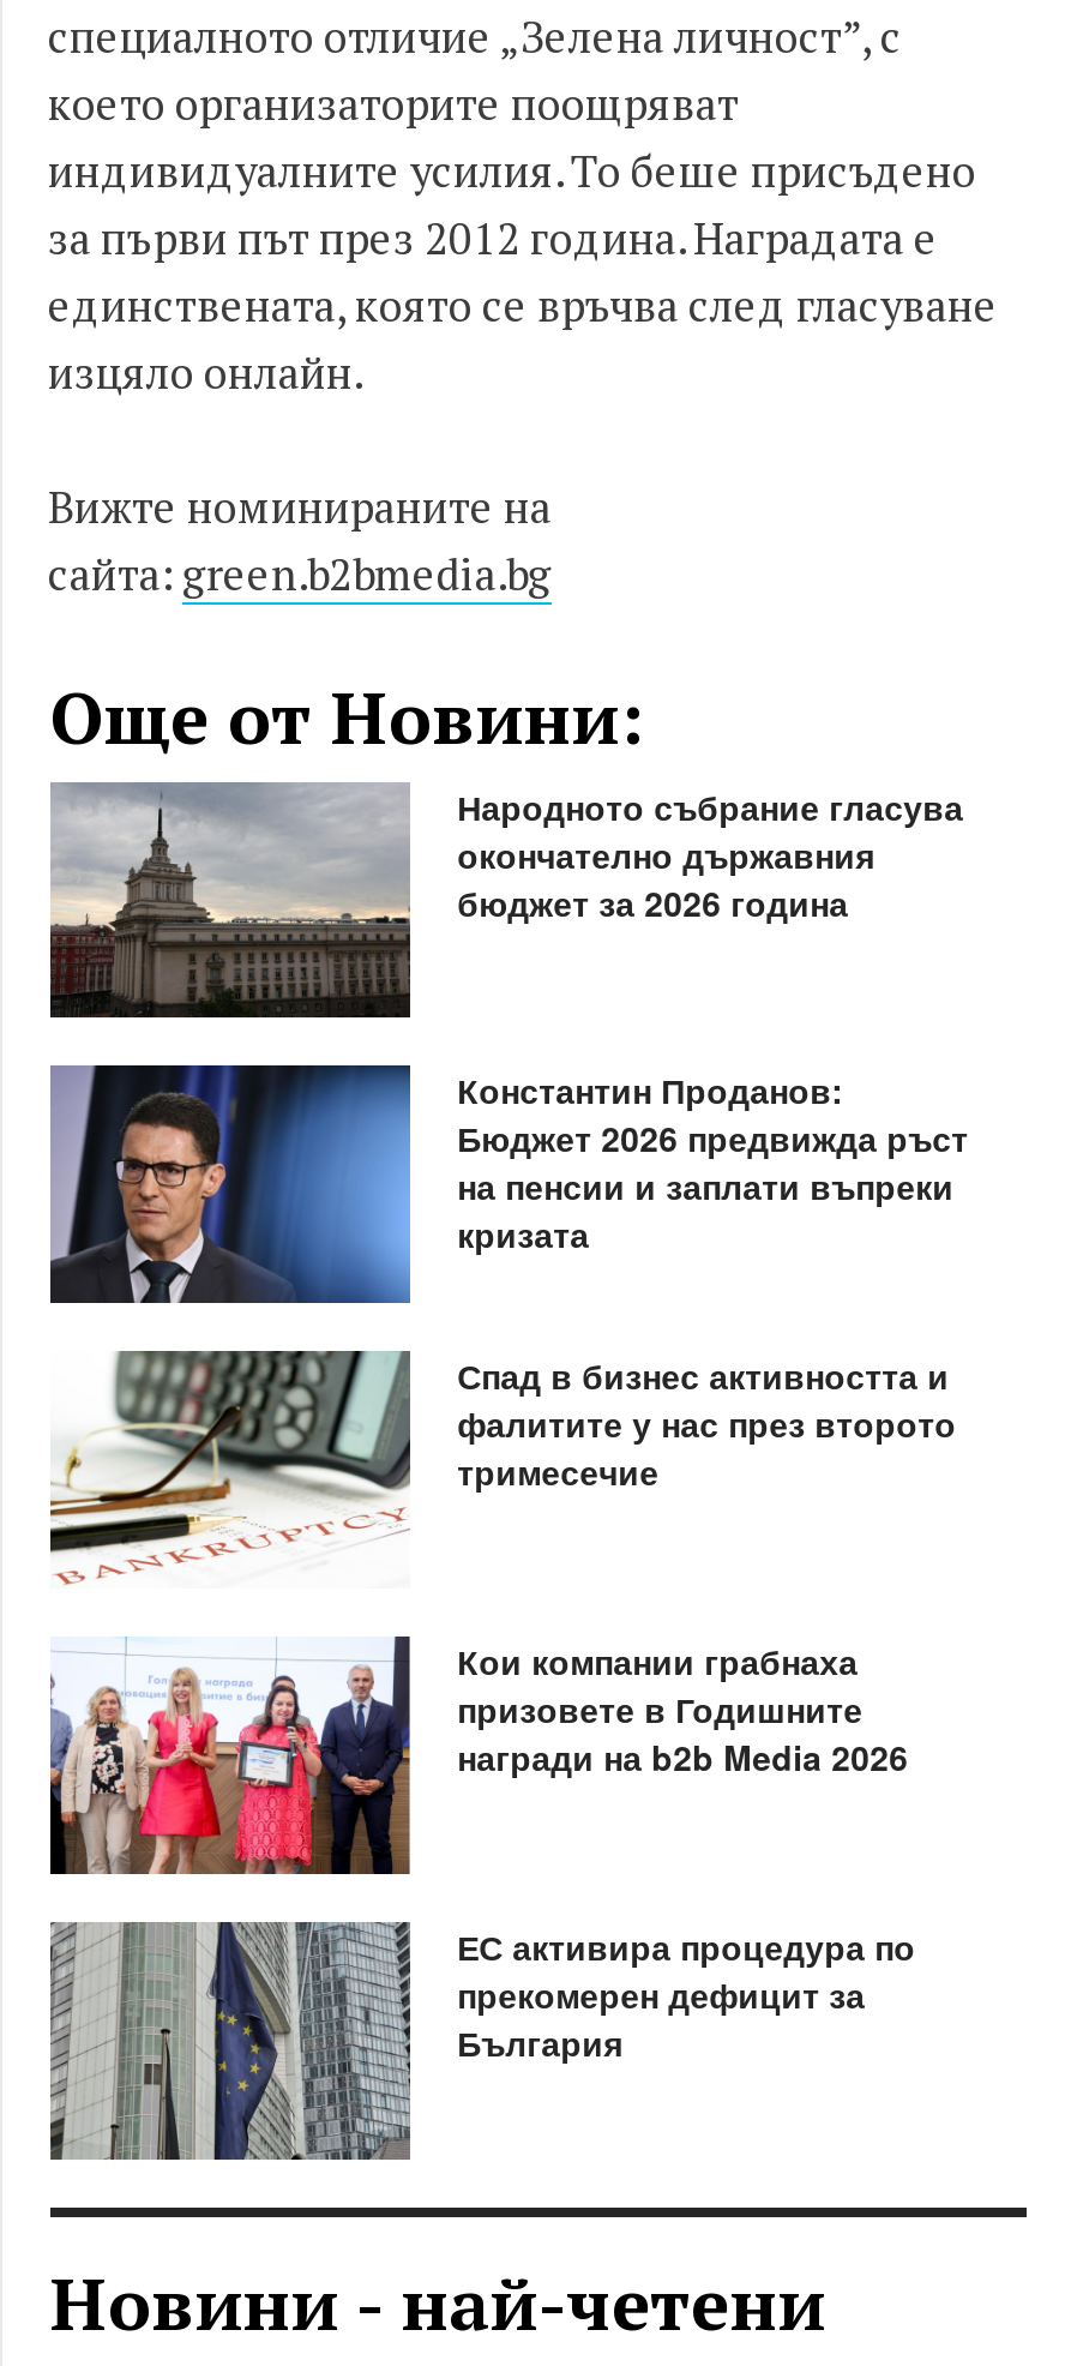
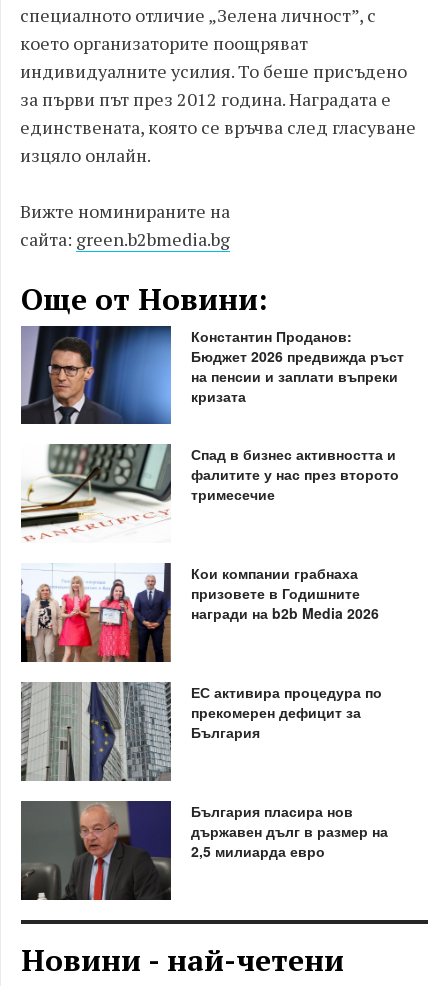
[50,781,963,1020] [image] | Народното събрание гласува | окончателно държавния | бюджет за 2026 година -> none
moved [58,1061,968,2067] -> [24,323,404,742]: [image] | Константин Проданов: | Бюджет 2026 предвижда ръст | ... | прекомерен дефицит за | България
none -> [21,801,388,901] [image] | България пласира нов | държавен дълг в размер на | 2,5 милиарда евро

